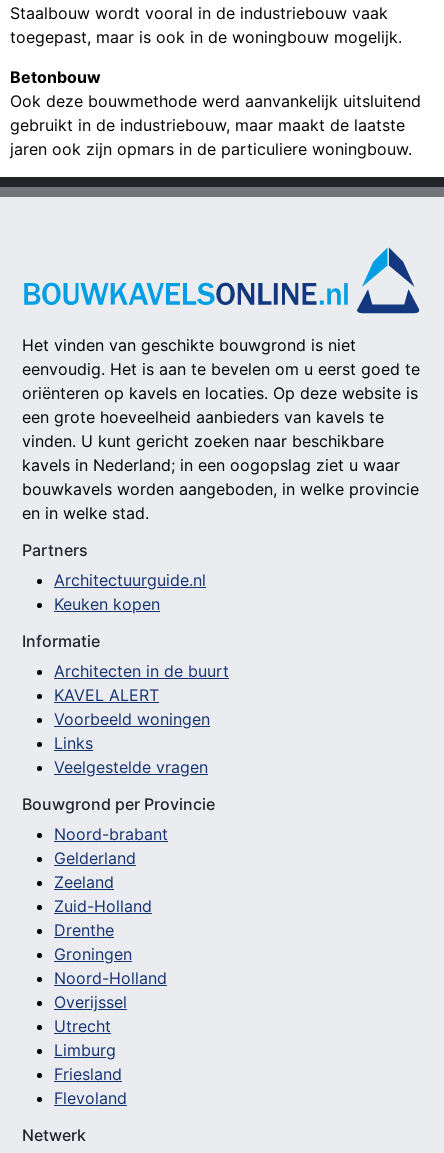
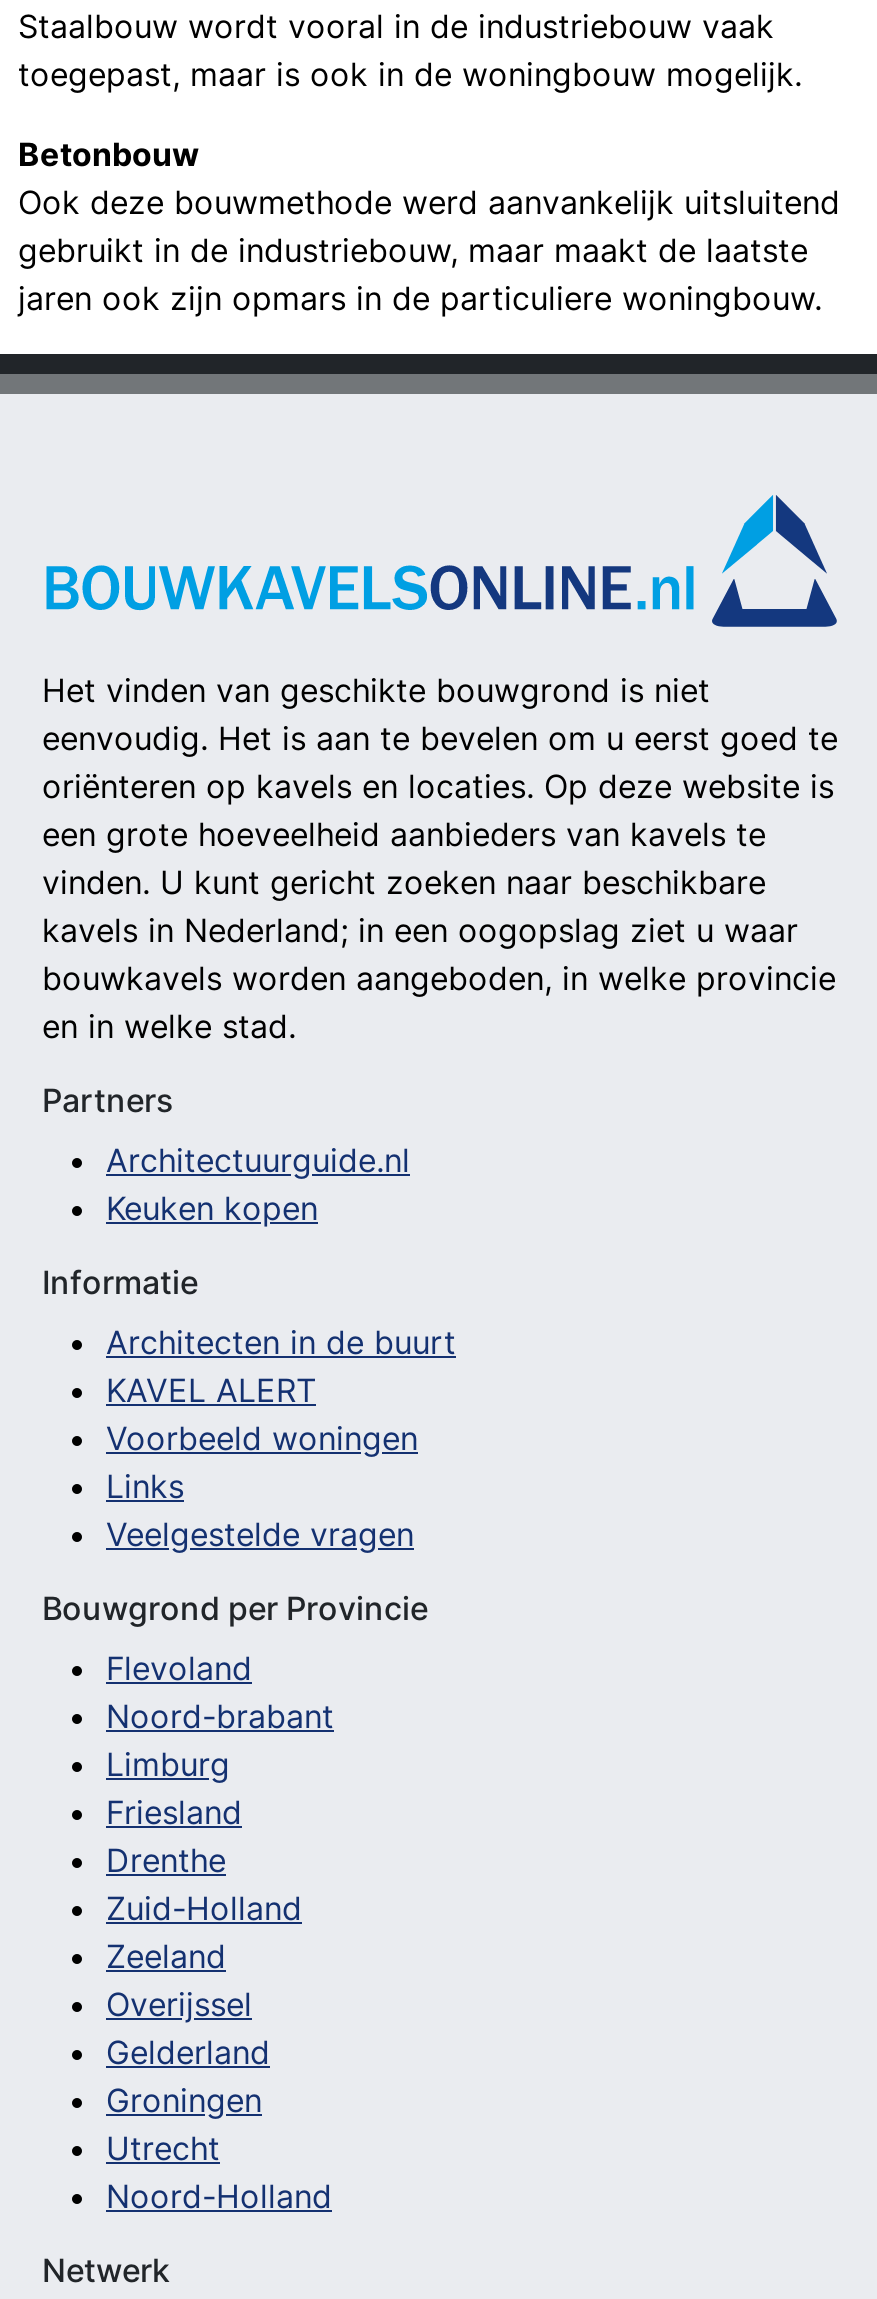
moved [54,824,168,844] -> [106,1697,334,1737]: Noord-brabant
moved [54,848,167,1036] -> [106,1841,332,2217]: Gelderland | Zeeland | Zuid-Holland | Drenthe | Groningen | Noord-Holland | Overijssel | Utrecht
moved [54,1040,122,1084] -> [106,1745,242,1833]: Limburg | Friesland
moved [54,1088,127,1108] -> [106,1649,252,1689]: Flevoland

